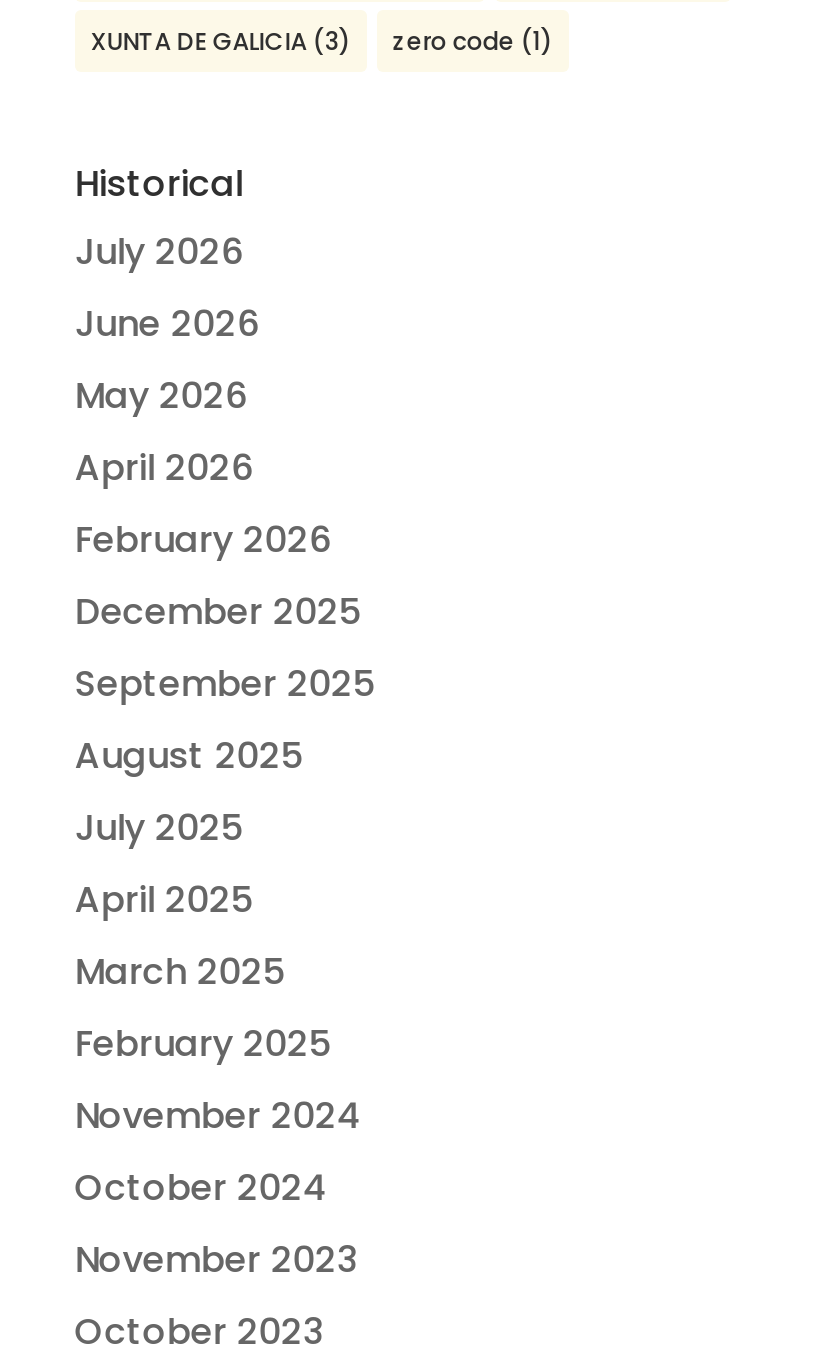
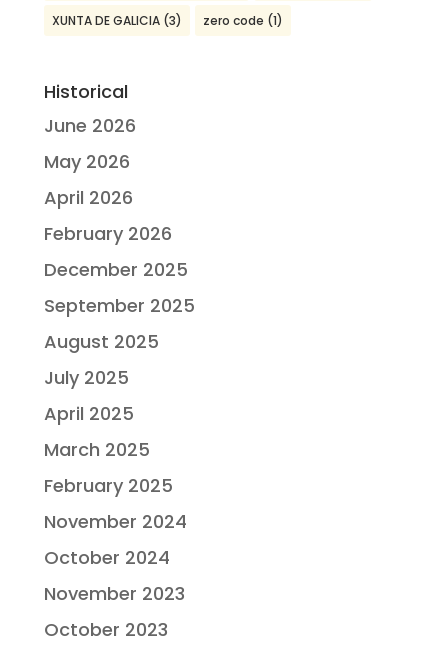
[75,227,243,277] July 2026 -> none

